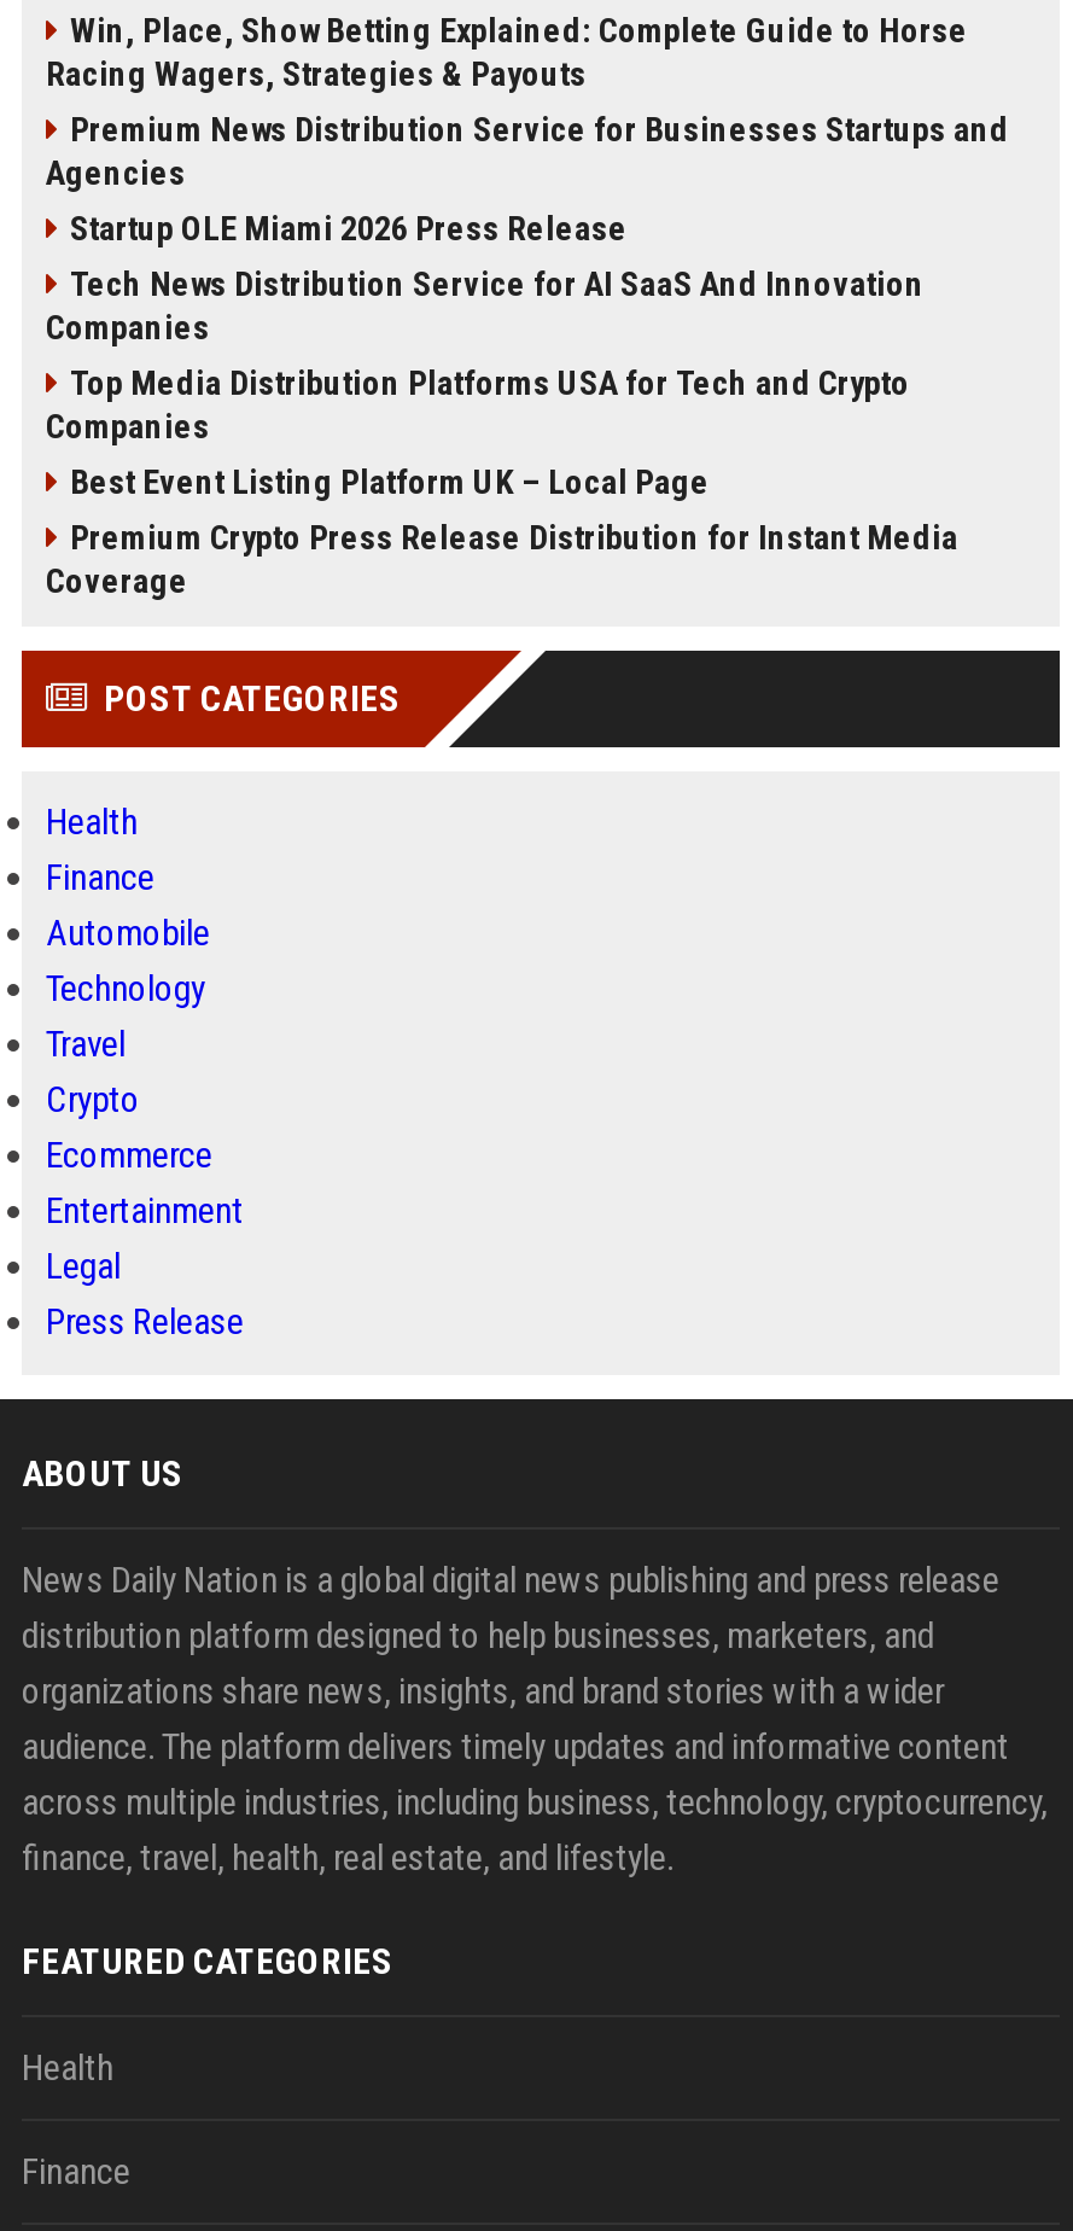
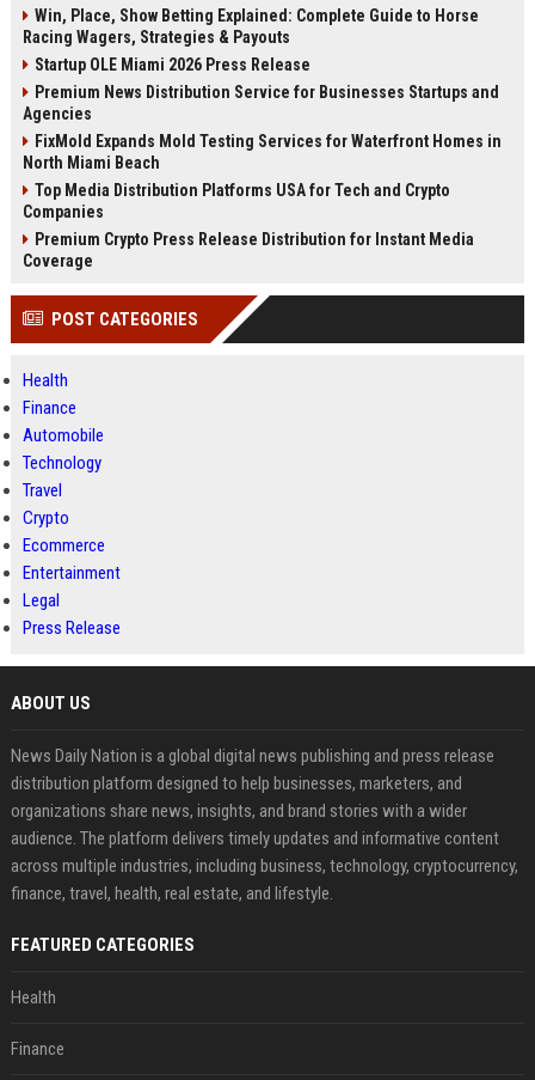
moved [46,110,1009,192] -> [23,83,499,123]: Premium News Distribution Service for Businesses Startups and | Agencies
moved [70,209,628,247] -> [35,55,310,74]: Startup OLE Miami 2026 Press Release
[46,264,925,346] Tech News Distribution Service for AI SaaS And Innovation | Companies -> [23,132,502,172] FixMold Expands Mold Testing Services for Waterfront Homes in | North Miami Beach
[70,462,710,501] Best Event Listing Platform UK – Local Page -> none

